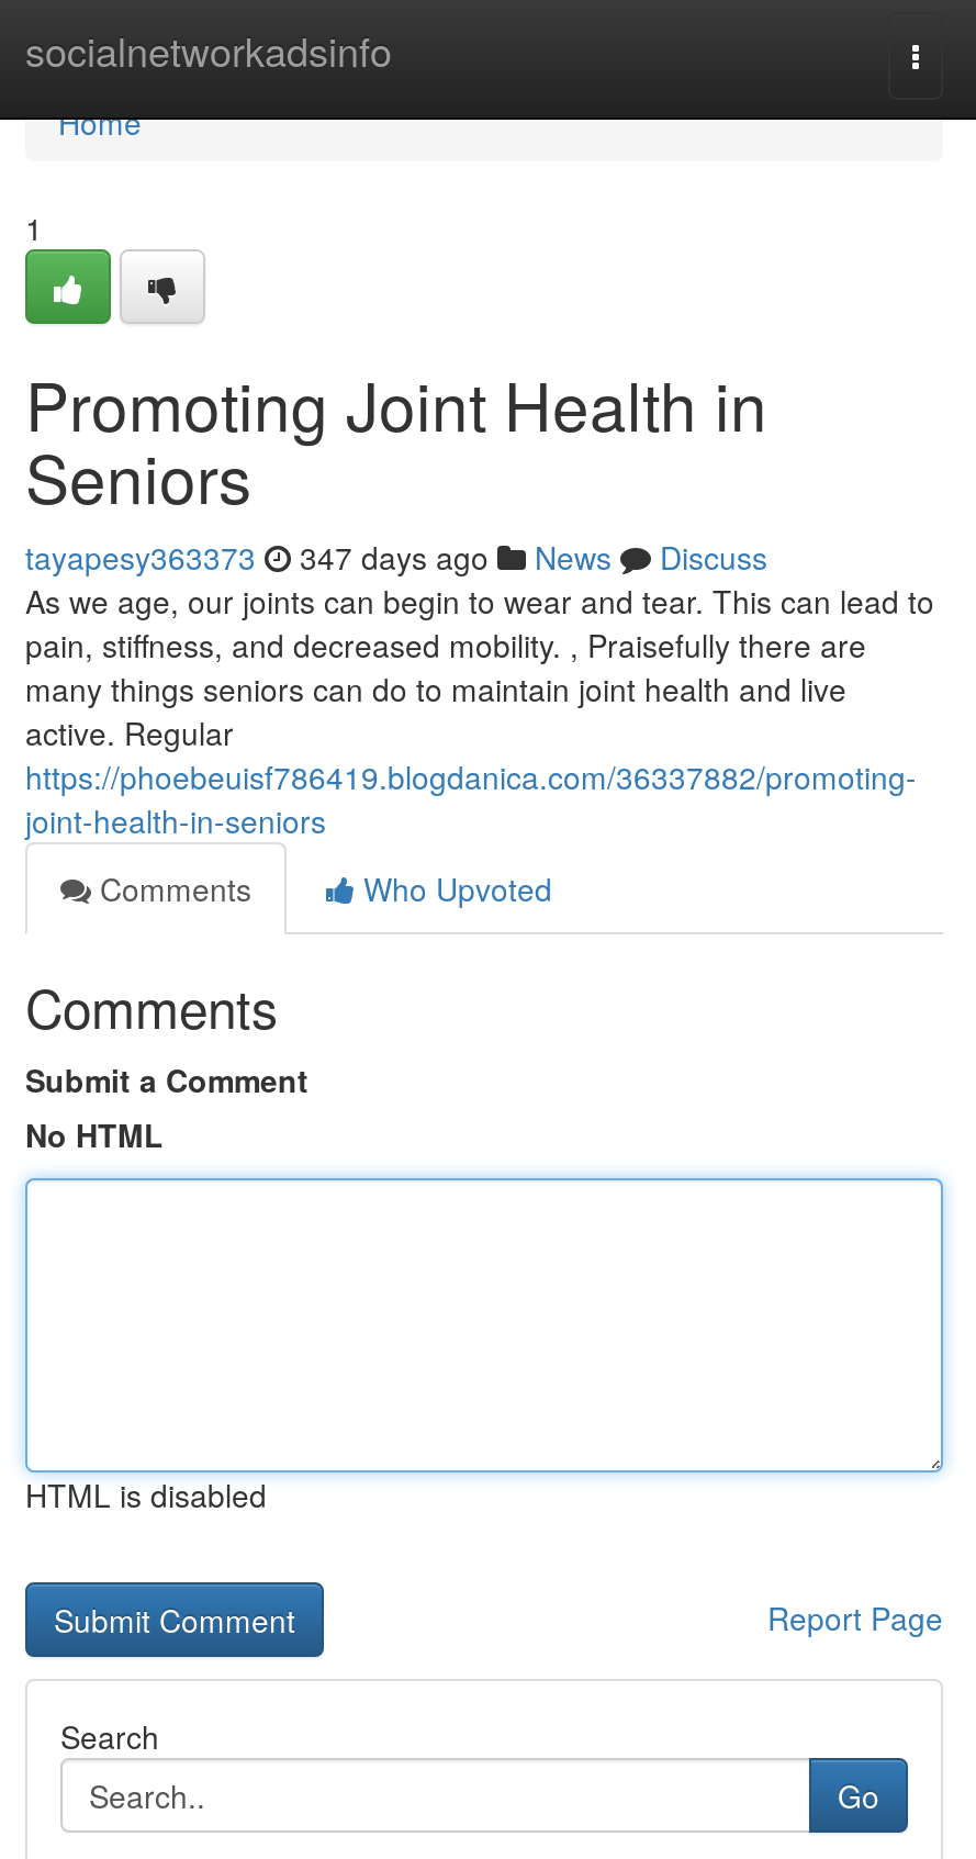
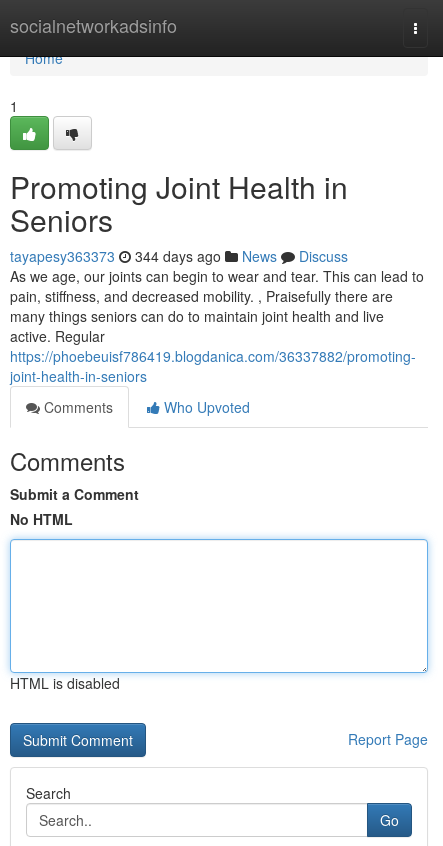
[25,535,767,579] tayapesy363373 347 days ago News Discuss -> [10,246,348,266] tayapesy363373 344 days ago News Discuss

